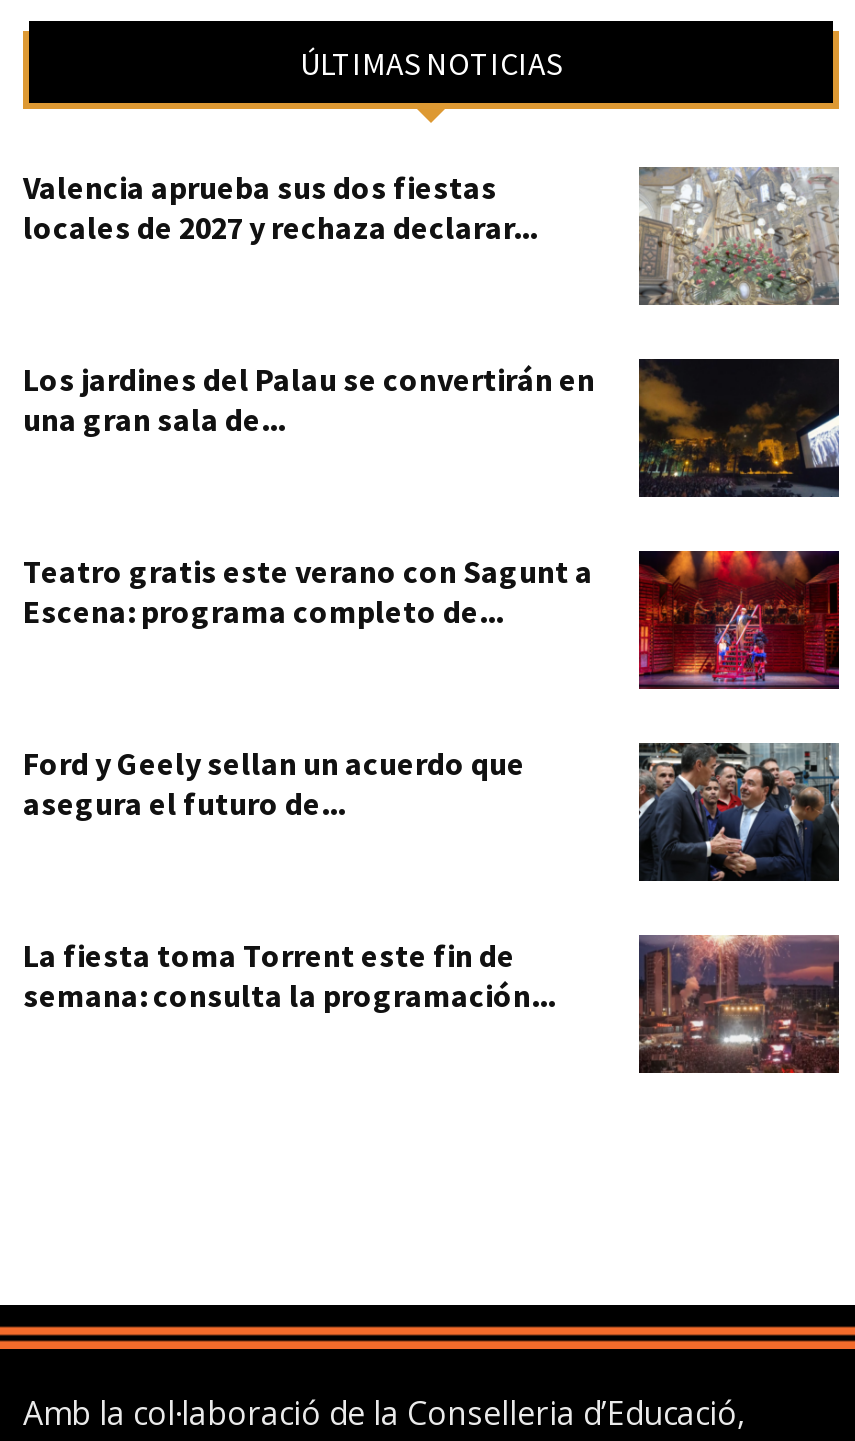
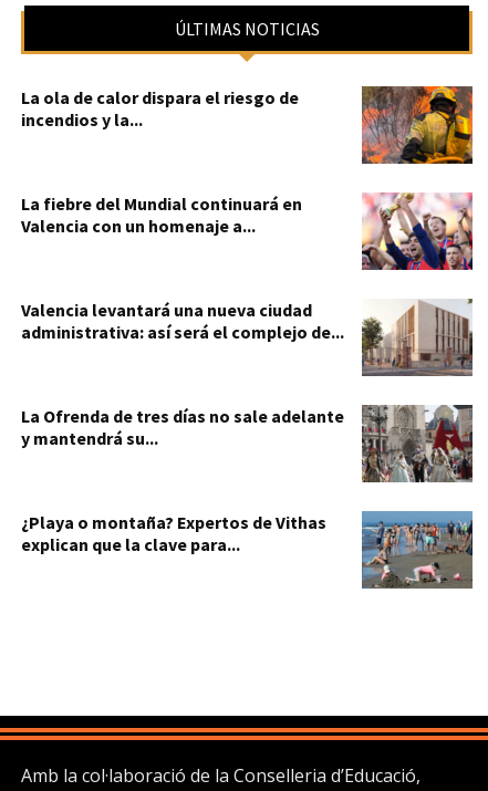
[23,167,537,247] Valencia aprueba sus dos fiestas | locales de 2027 y rechaza declarar... -> [21,86,299,130] La ola de calor dispara el riesgo de | incendios y la...
[639,165,839,307] [image] -> [362,85,474,165] [image]
[23,359,595,439] Los jardines del Palau se convertirán en | una gran sala de... -> [21,192,302,237] La fiebre del Mundial continuará en | Valencia con un homenaje a...
[637,357,841,499] [image] -> [361,192,474,271] [image]
[23,549,841,689] [image] | Teatro gratis este verano con Sagunt a | Escena: programa completo de... -> [21,298,473,376] [image] | Valencia levantará una nueva ciudad | administrativa: así será el complejo de...
[23,743,525,823] Ford y Geely sellan un acuerdo que | asegura el futuro de... -> [21,405,344,449] La Ofrenda de tres días no sale adelante | y mantendrá su...
[637,743,839,883] [image] -> [361,405,473,483] [image]
[23,935,555,1015] La fiesta toma Torrent este fin de | semana: consulta la programación... -> [21,511,326,555] ¿Playa o montaña? Expertos de Vithas | explican que la clave para...
[637,935,841,1075] [image] -> [361,510,474,590] [image]

